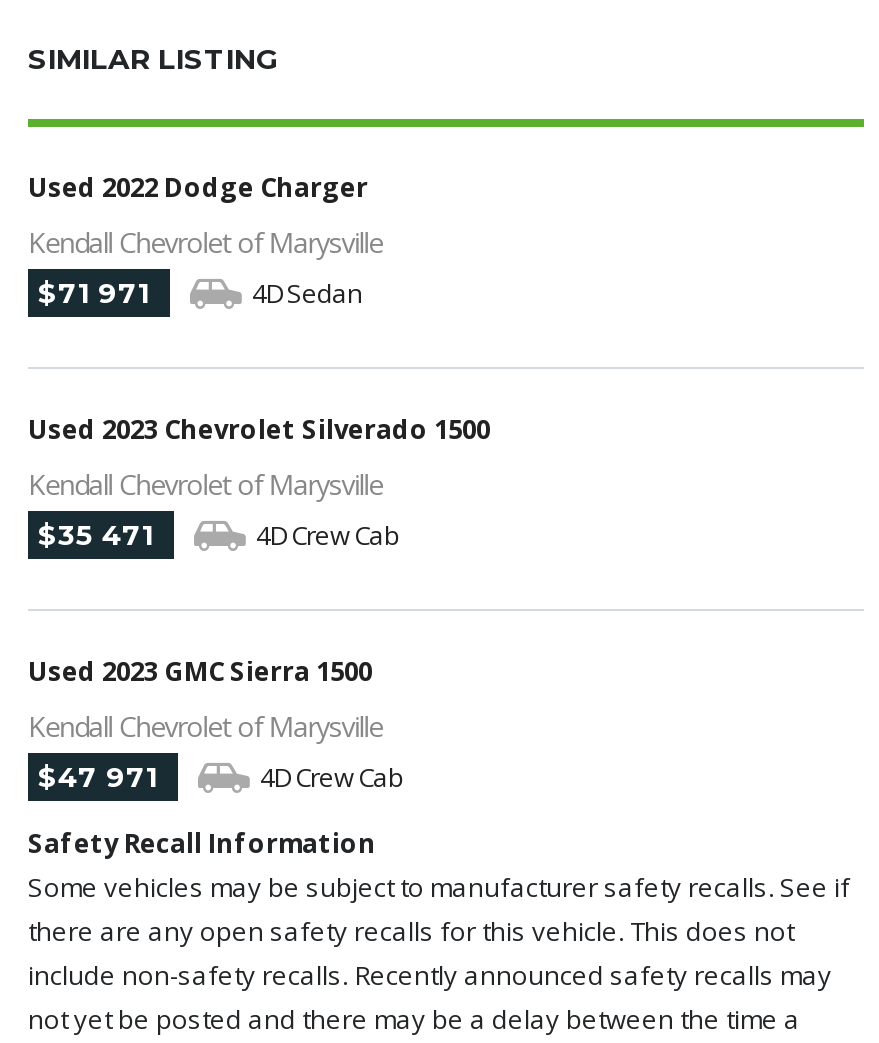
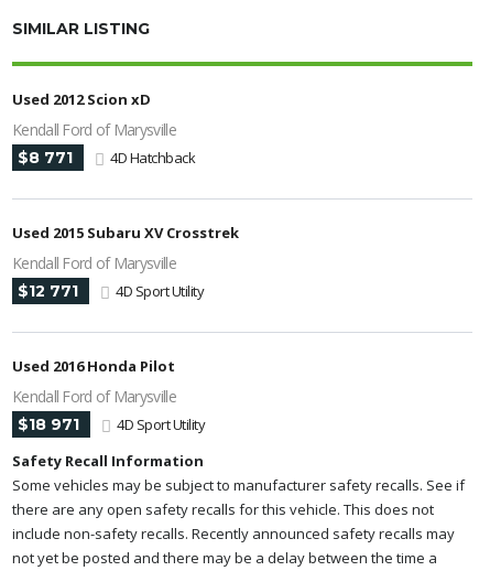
[28,169,368,205] Used 2022 Dodge Charger -> [12,89,151,109] Used 2012 Scion xD
[28,223,383,311] Kendall Chevrolet of Marysville | $71 971 | 4D Sedan -> [12,119,195,168] Kendall Ford of Marysville | $8 771 | 4D Hatchback
[28,411,490,447] Used 2023 Chevrolet Silverado 1500 -> [12,223,239,243] Used 2015 Subaru XV Crosstrek
[28,465,399,553] Kendall Chevrolet of Marysville | $35 471 | 4D Crew Cab -> [12,253,204,301] Kendall Ford of Marysville | $12 771 | 4D Sport Utility
[28,653,372,689] Used 2023 GMC Sierra 1500 -> [12,356,175,376] Used 2016 Honda Pilot
[28,707,403,795] Kendall Chevrolet of Marysville | $47 971 | 4D Crew Cab -> [12,386,205,434] Kendall Ford of Marysville | $18 971 | 4D Sport Utility

